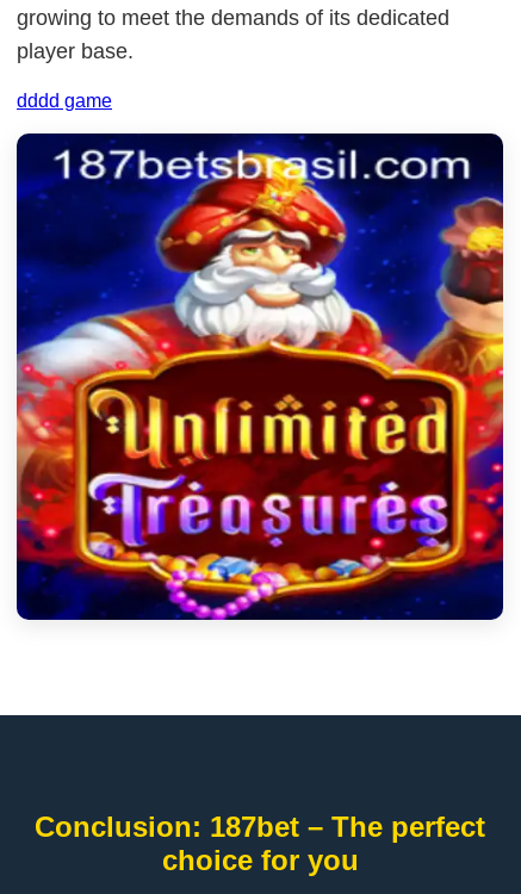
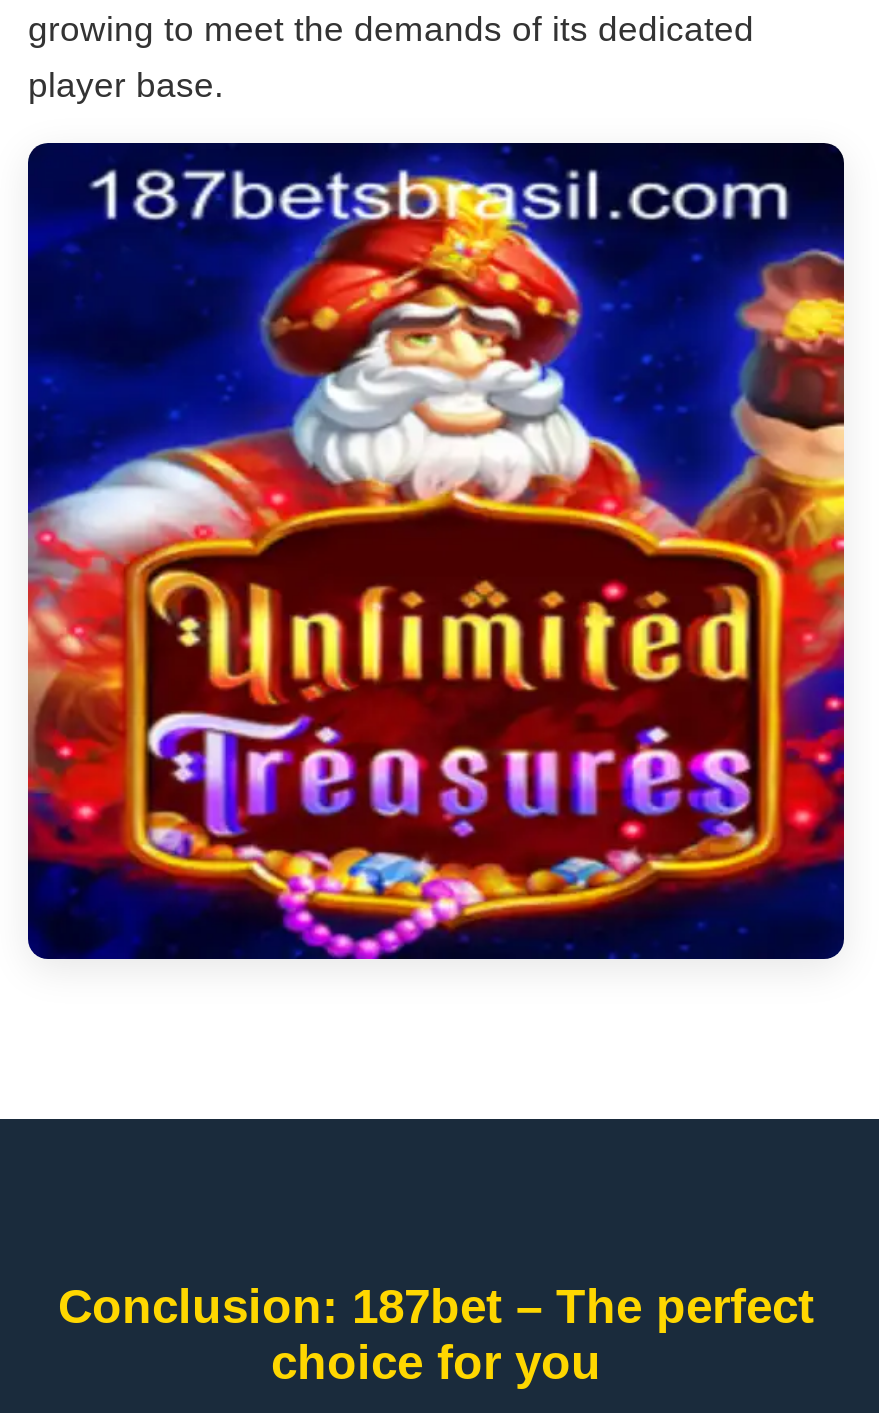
[17,91,112,111] dddd game -> none

